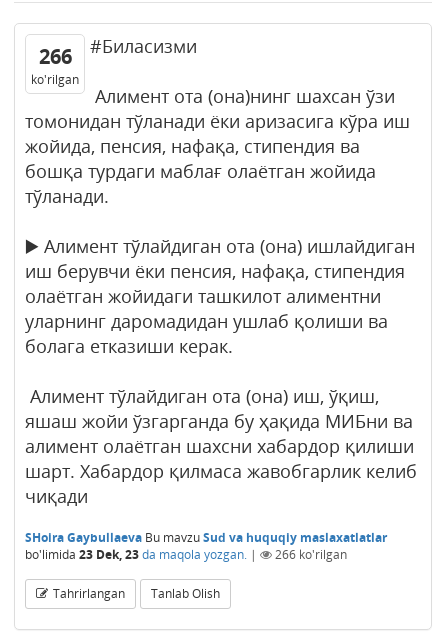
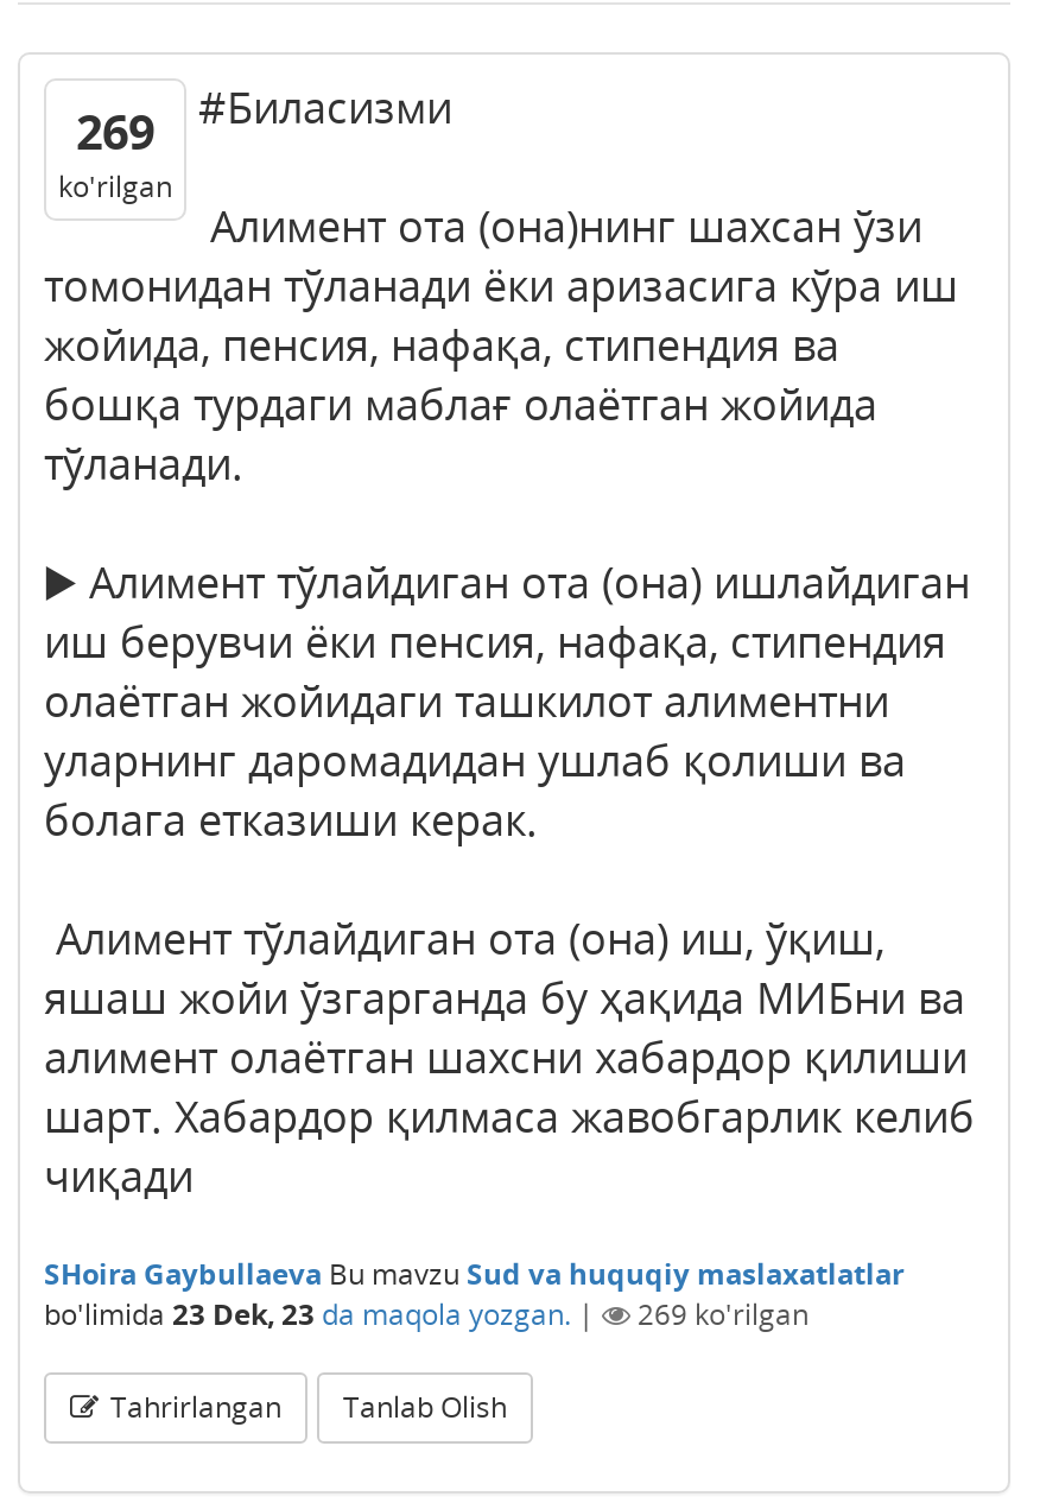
[38,33,197,69] 266 #Биласизми -> [76,77,452,163] 269 #Биласизми
[275,545,347,562] 266 ko'rilgan -> [638,1293,808,1333] 269 ko'rilgan

